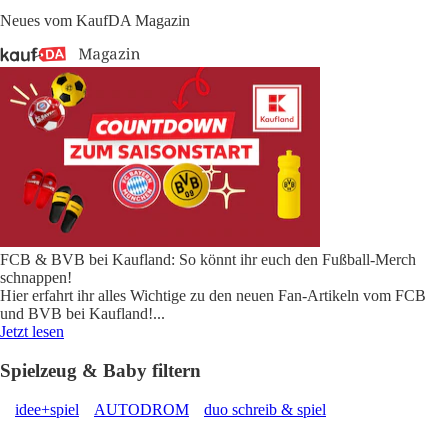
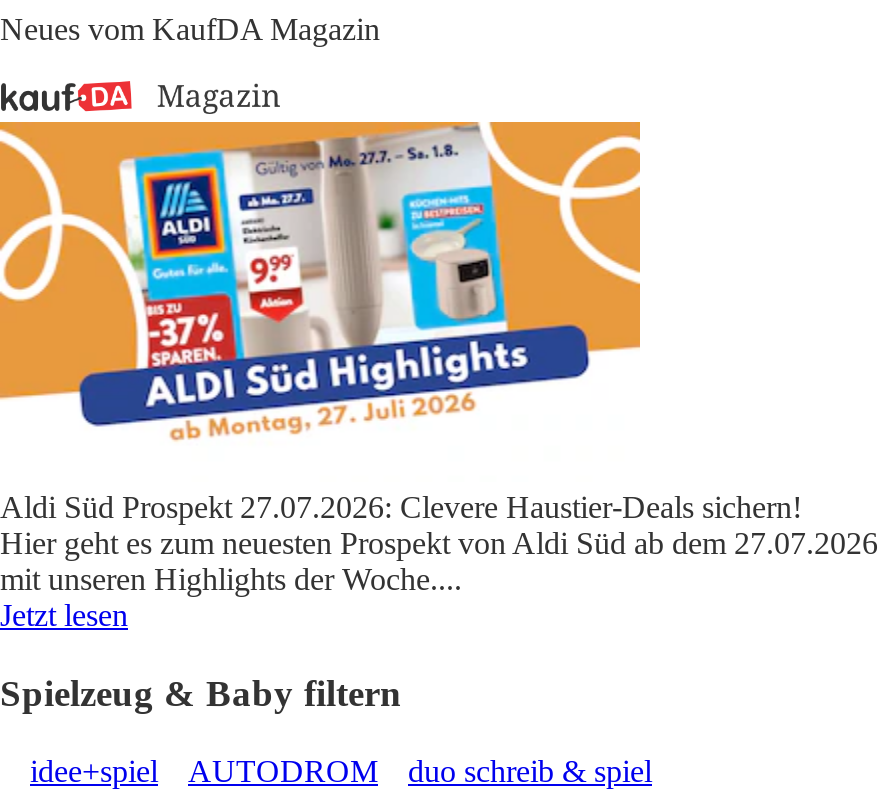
[0,66,426,322] [image] | FCB & BVB bei Kaufland: So könnt ihr euch den Fußball-Merch | schnappen! | Hier erfahrt ihr alles Wichtige zu den neuen Fan-Artikeln vom FCB | und BVB bei Kaufland!... -> [0,120,878,597] [image] | Aldi Süd Prospekt 27.07.2026: Clevere Haustier-Deals sichern! | Hier geht es zum neuesten Prospekt von Aldi Süd ab dem 27.07.2026 | mit unseren Highlights der Woche....

